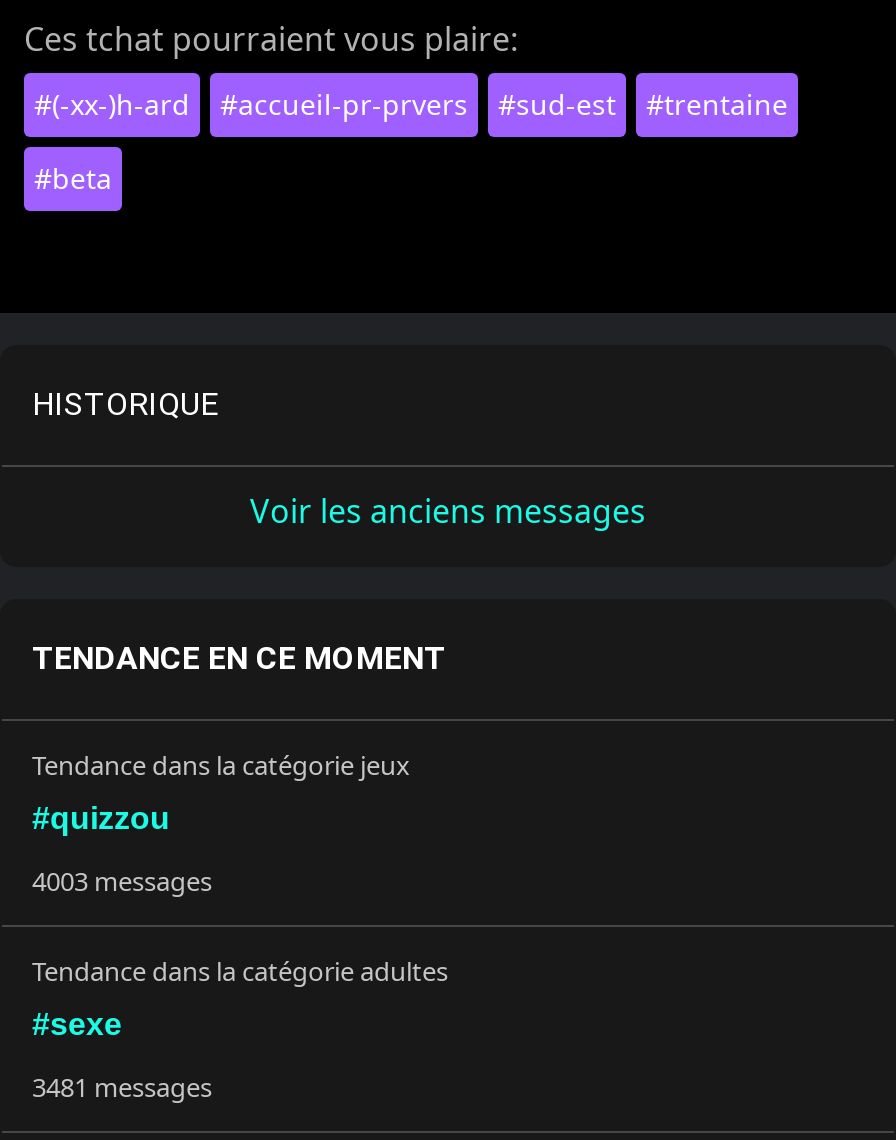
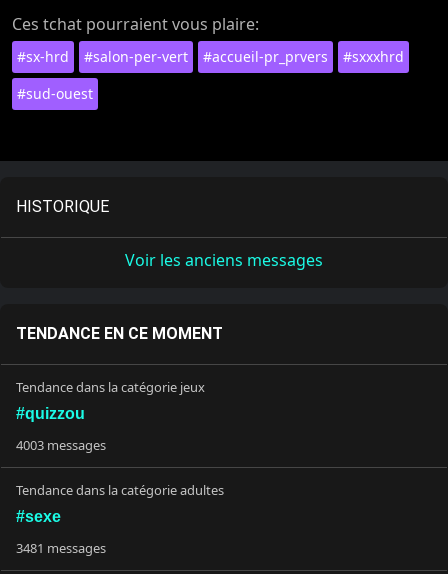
[34,85,788,123] #(-xx-)h-ard | #accueil-pr-prvers | #sud-est | #trentaine -> [17,47,404,66] #sx-hrd | #salon-per-vert | #accueil-pr_prvers | #sxxxhrd
[34,159,112,197] #beta -> [17,84,93,103] #sud-ouest

